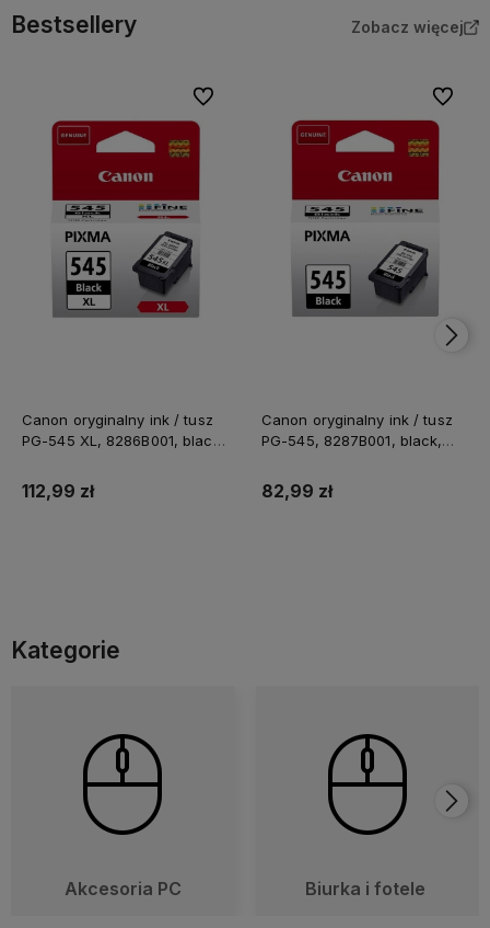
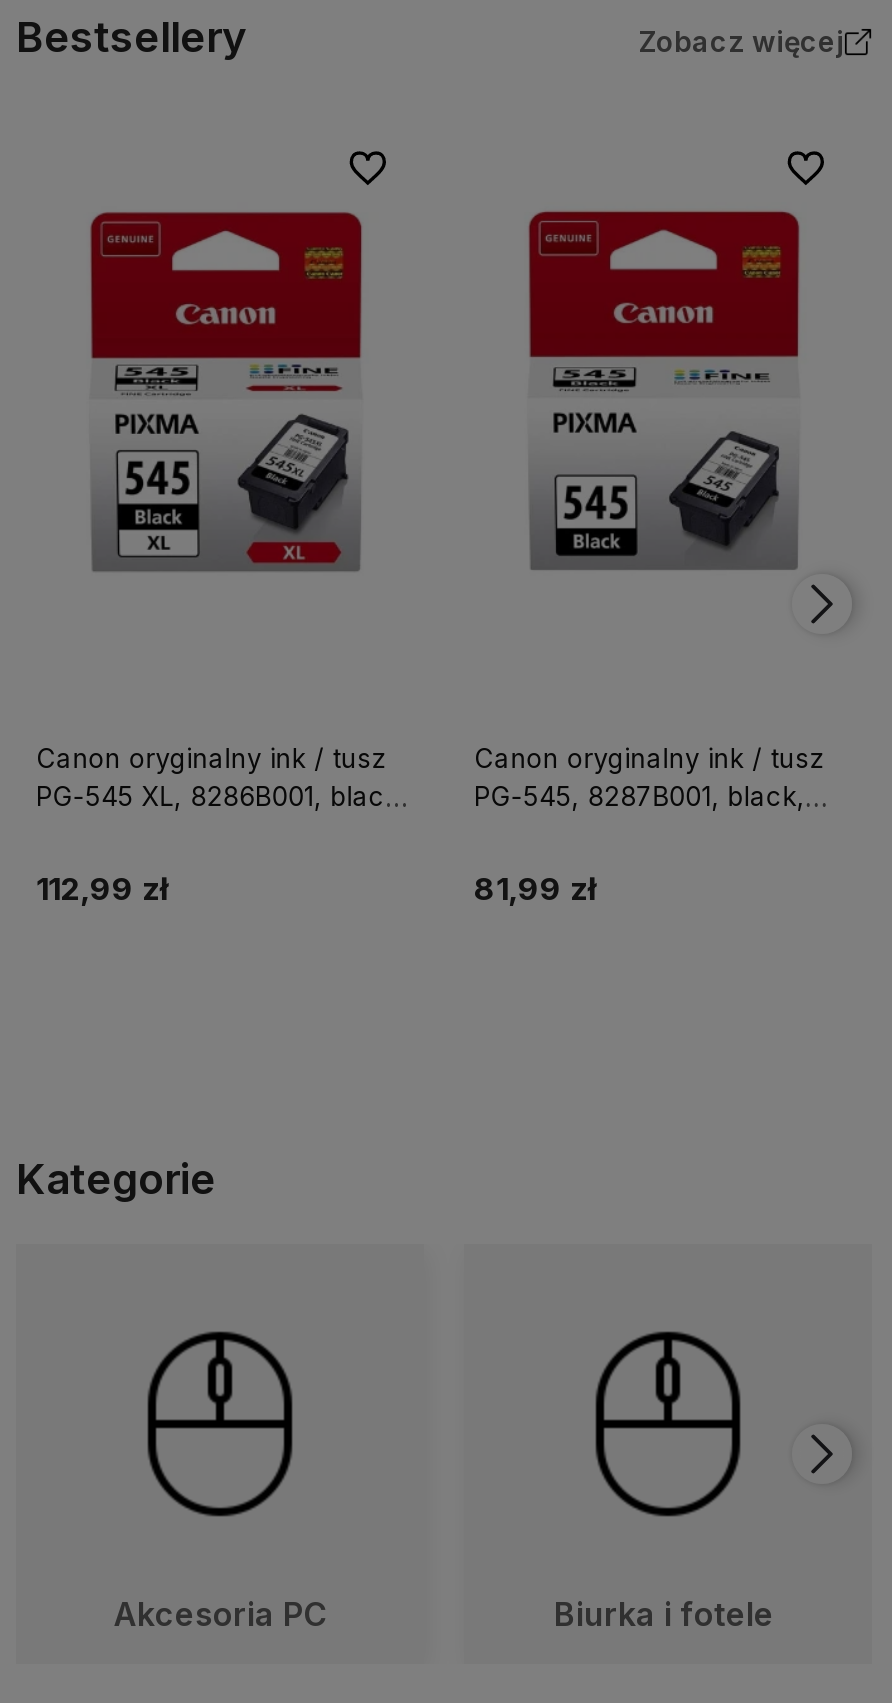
[261,481,332,502] 82,99 zł -> [474,871,596,909] 81,99 zł

